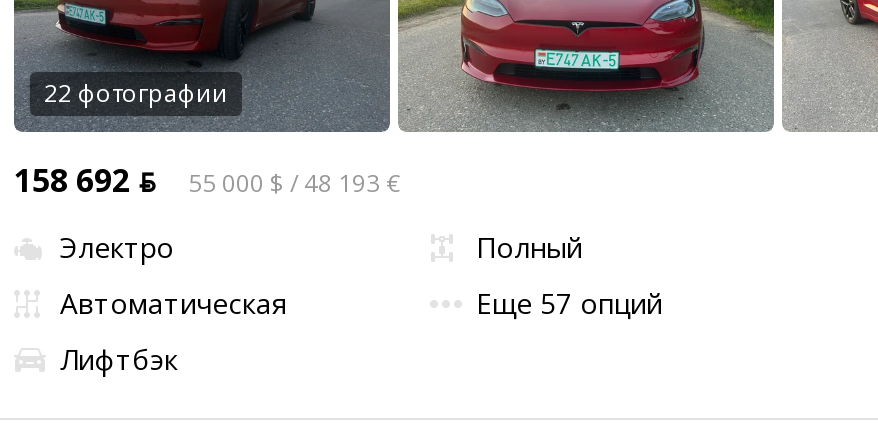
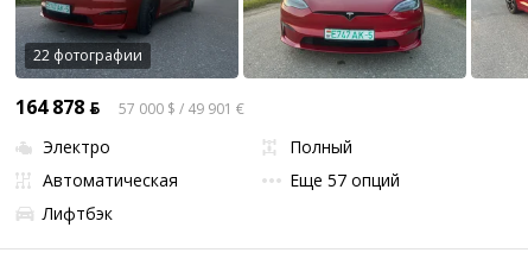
[14,157,156,201] 158 692 ƃ -> [15,93,100,119] 164 878 ƃ
[188,165,400,199] 55 000 $ / 48 193 € -> [119,98,244,118] 57 000 $ / 49 901 €

